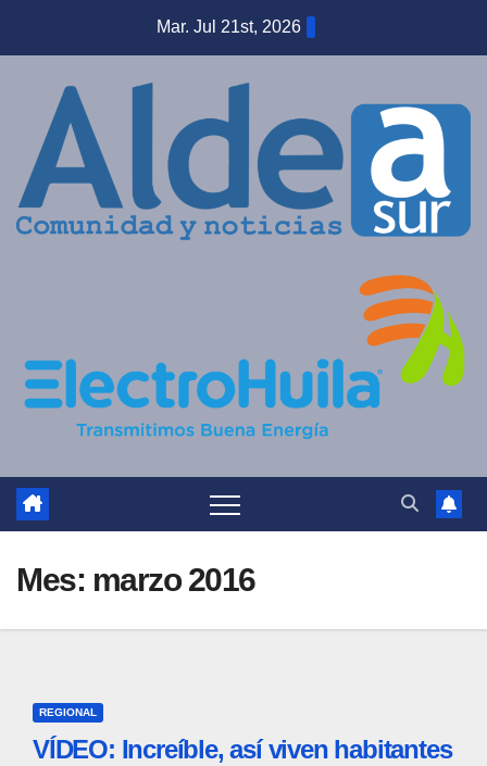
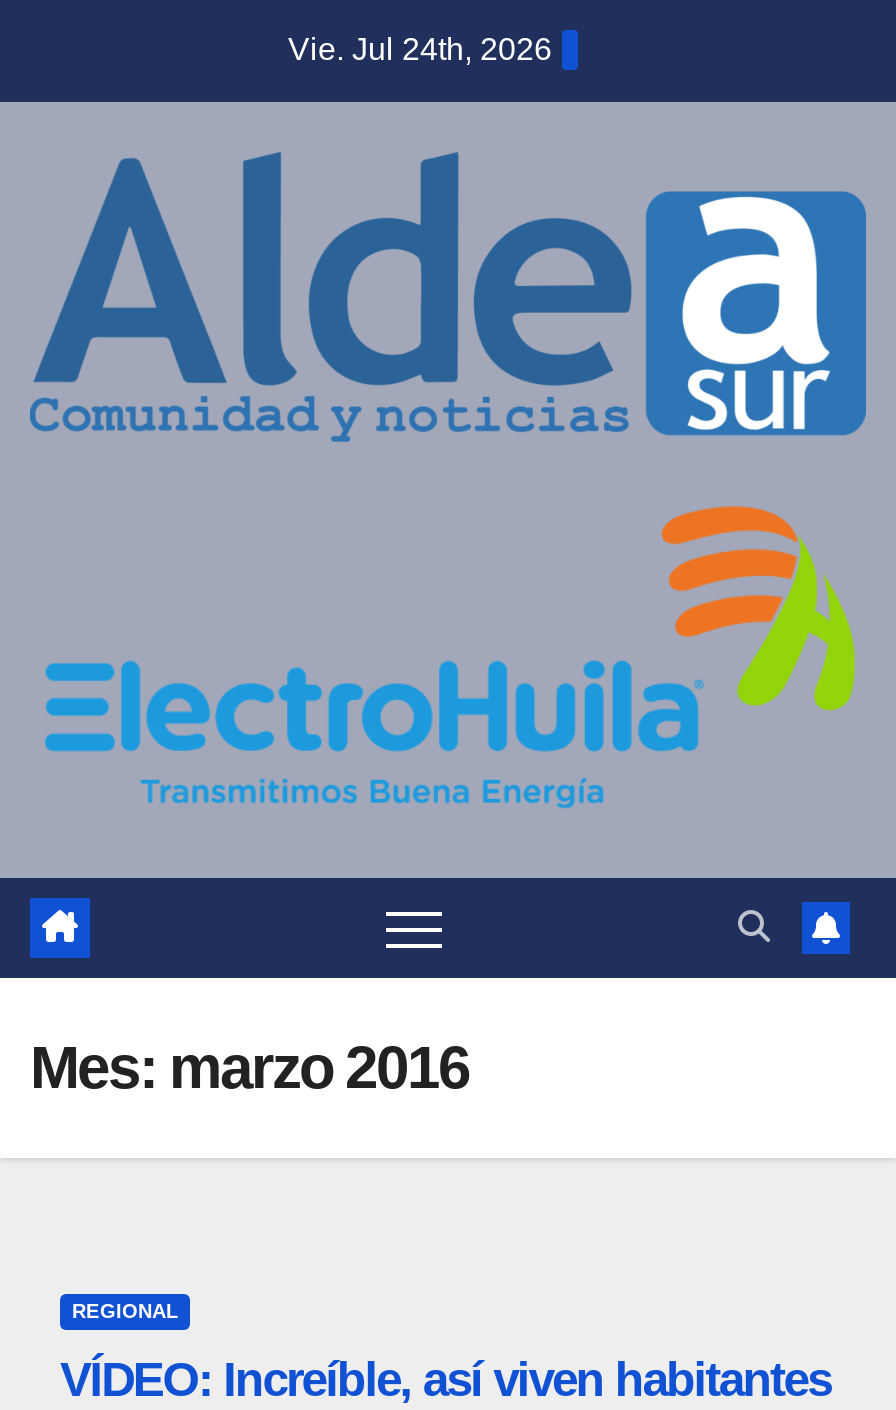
[156,17,301,36] Mar. Jul 21st, 2026 -> [288,32,552,66] Vie. Jul 24th, 2026

